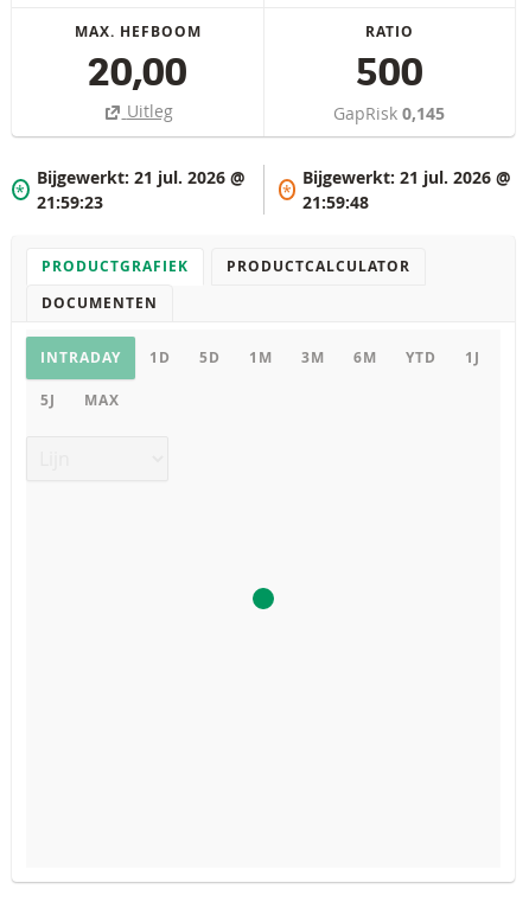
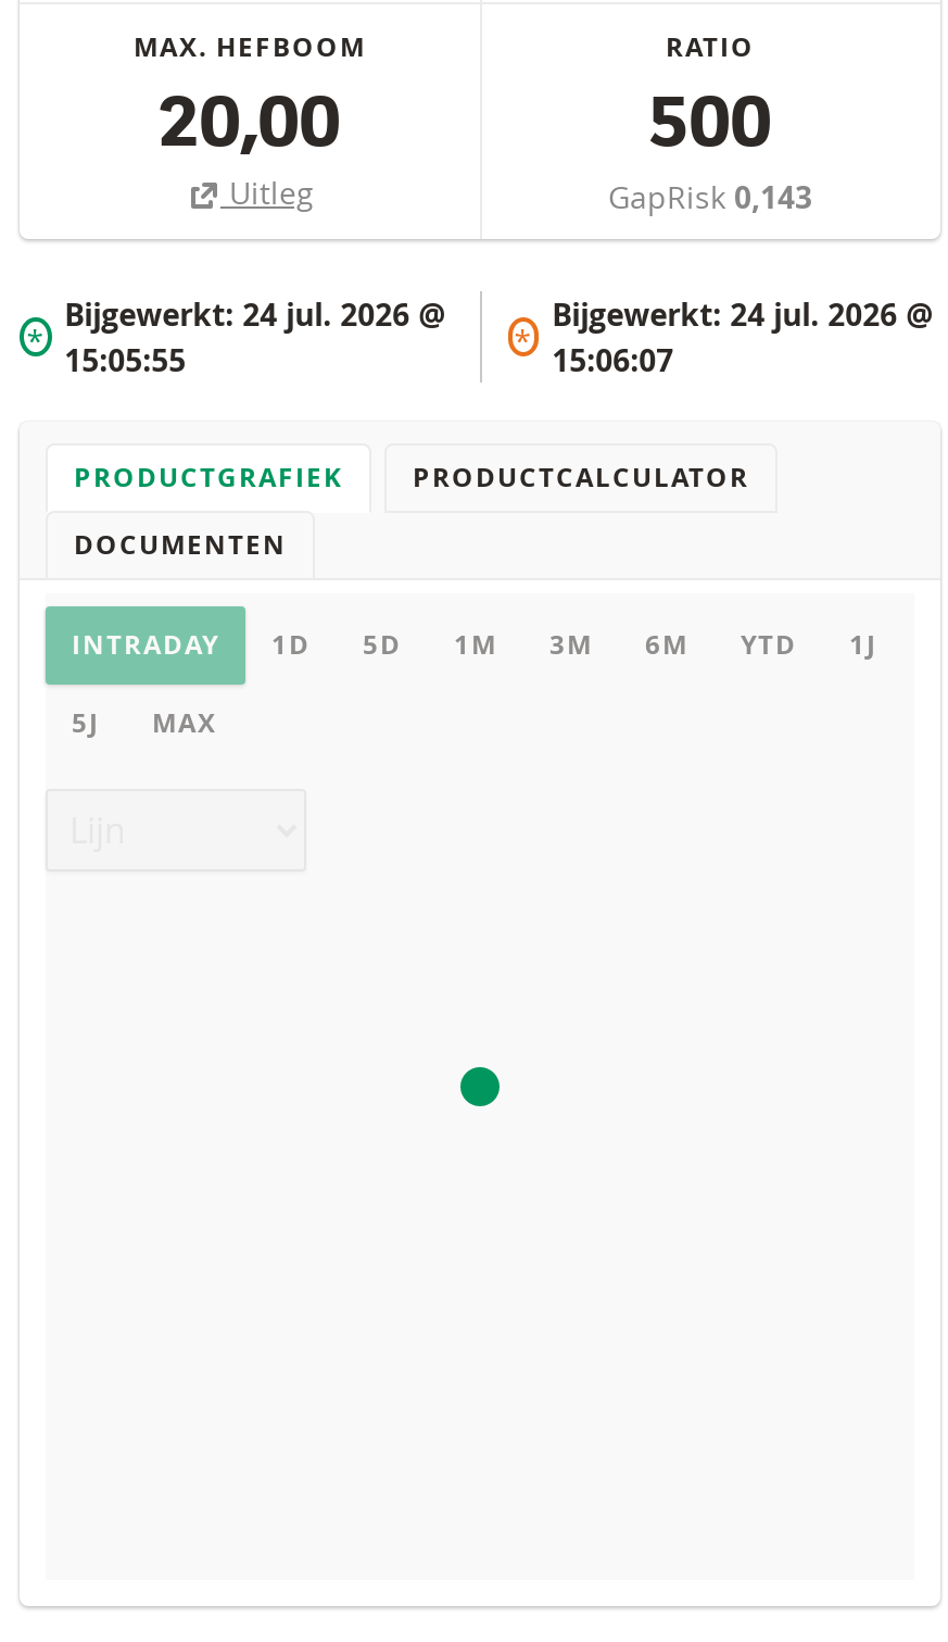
[333,101,445,124] GapRisk 0,145 -> [608,175,812,216] GapRisk 0,143
[36,166,245,188] Bijgewerkt: 21 jul. 2026 @ -> [64,293,447,334] Bijgewerkt: 24 jul. 2026 @
[303,166,511,188] Bijgewerkt: 21 jul. 2026 @ -> [552,293,934,334] Bijgewerkt: 24 jul. 2026 @
[36,191,103,213] 21:59:23 -> [64,339,186,380] 15:05:55
[303,191,369,213] 21:59:48 -> [552,339,673,380] 15:06:07

